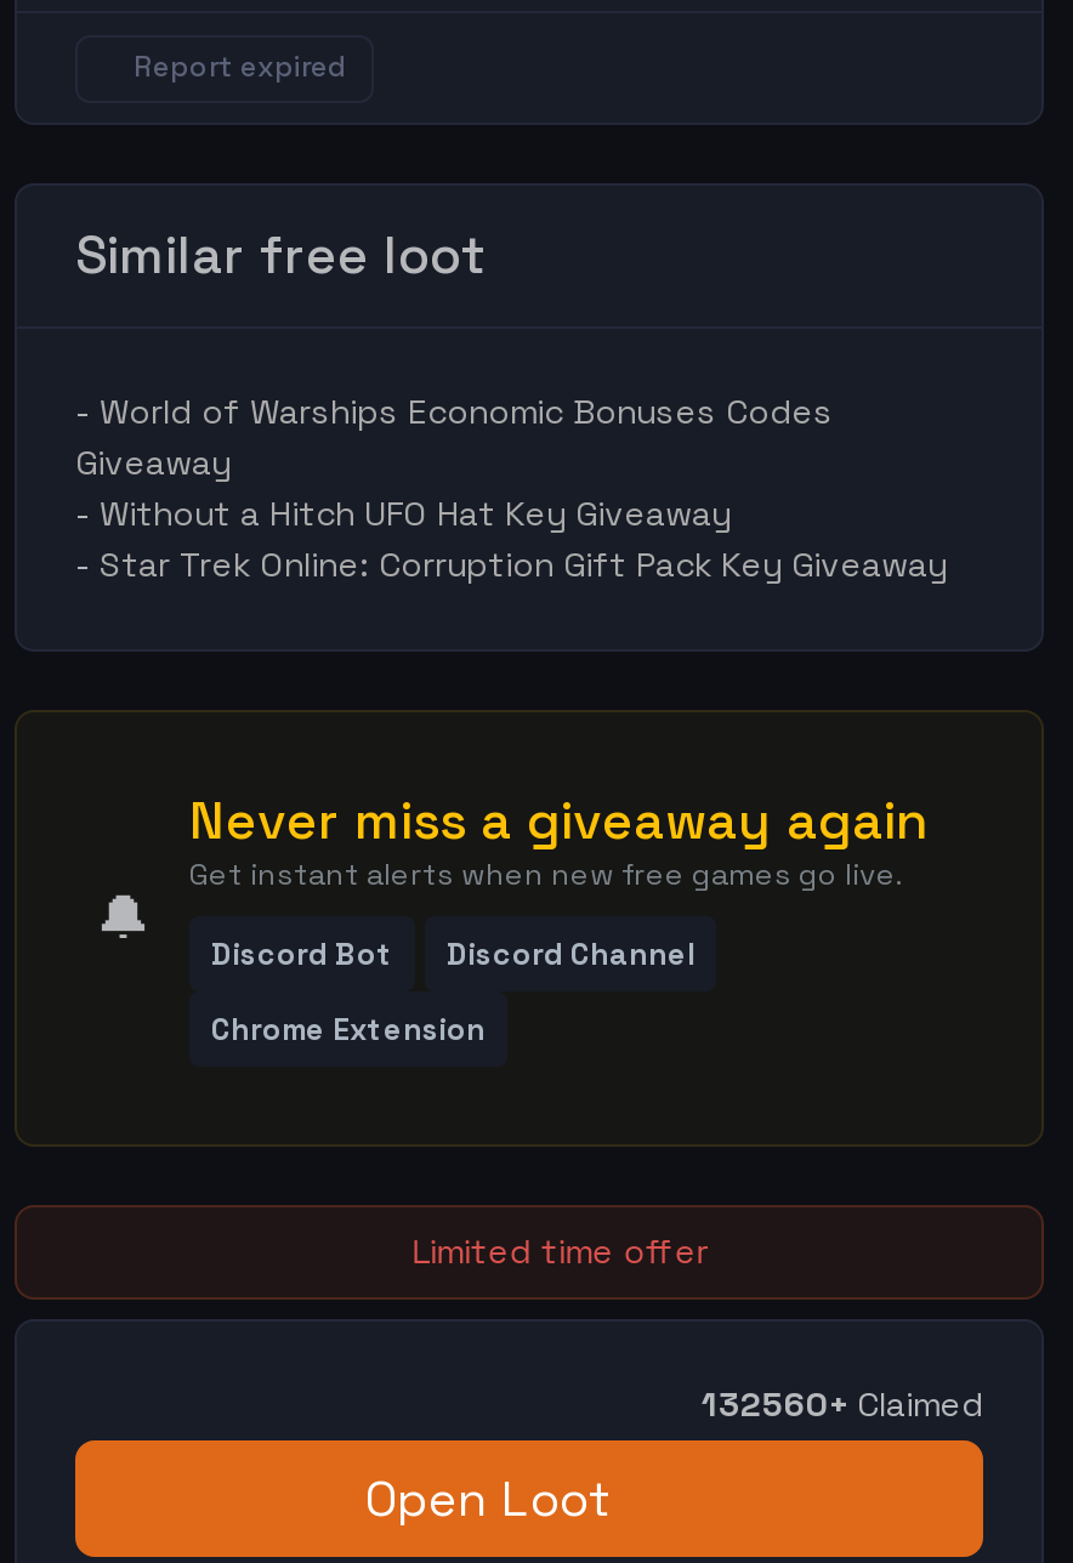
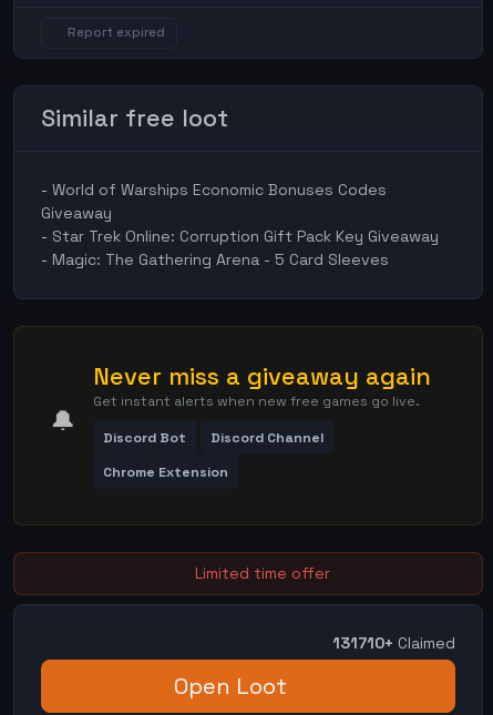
[75,491,731,535] - Without a Hitch UFO Hat Key Giveaway -> none
moved [75,542,947,586] -> [41,226,439,246]: - Star Trek Online: Corruption Gift Pack Key Giveaway
none -> [41,249,389,269] - Magic: The Gathering Arena - 5 Card Sleeves
[702,1382,983,1426] 132560+ Claimed -> [332,633,455,653] 131710+ Claimed

